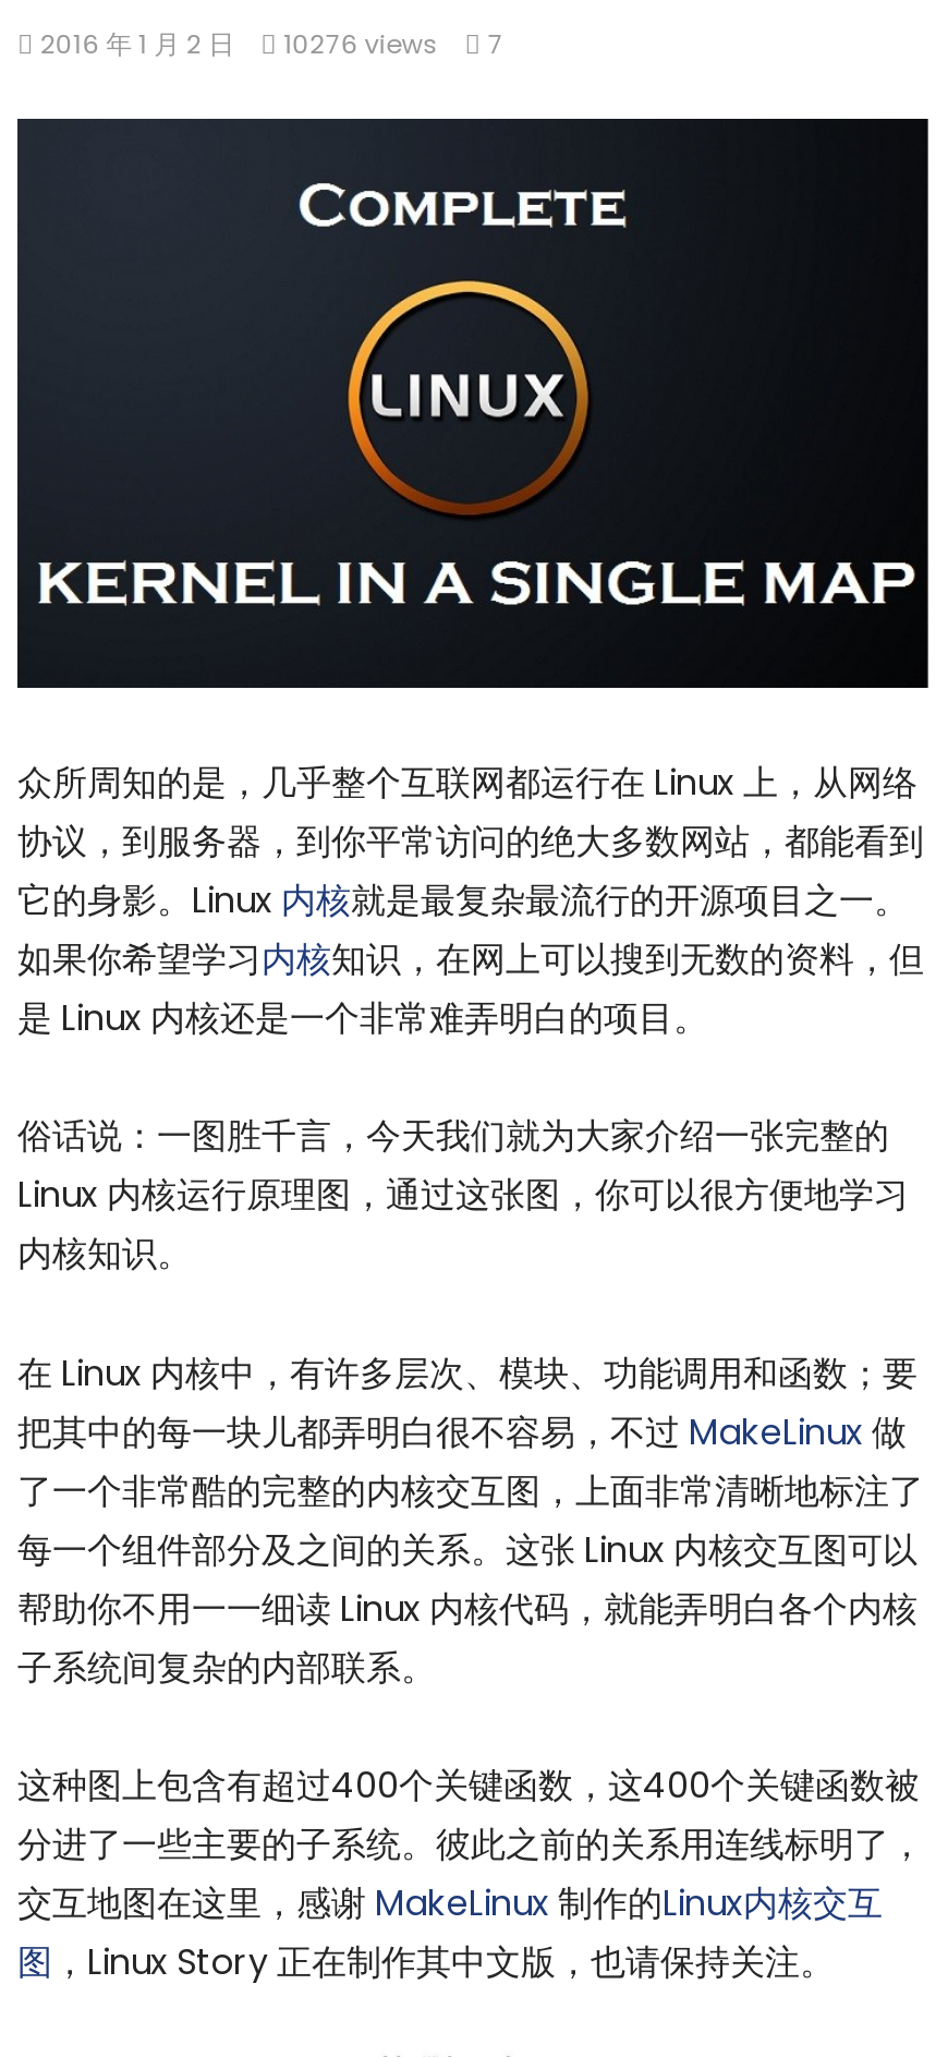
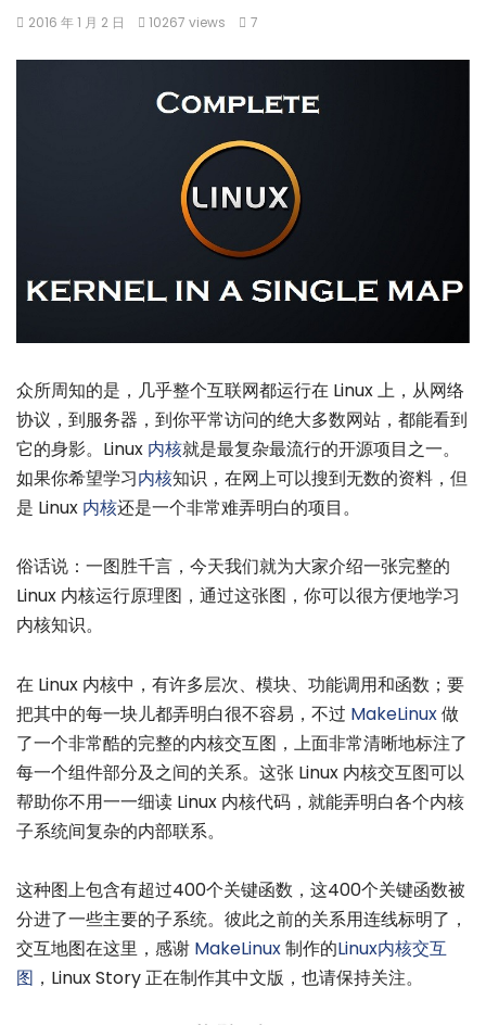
[41,25,503,62] 2016 年 1 月 2 日 10276 views 7 -> [28,13,258,31] 2016 年 1 月 2 日 10267 views 7
[17,994,708,1044] 是 Linux 内核还是一个非常难弄明白的项目。 -> [16,495,360,520] 是 Linux内核还是一个非常难弄明白的项目。

